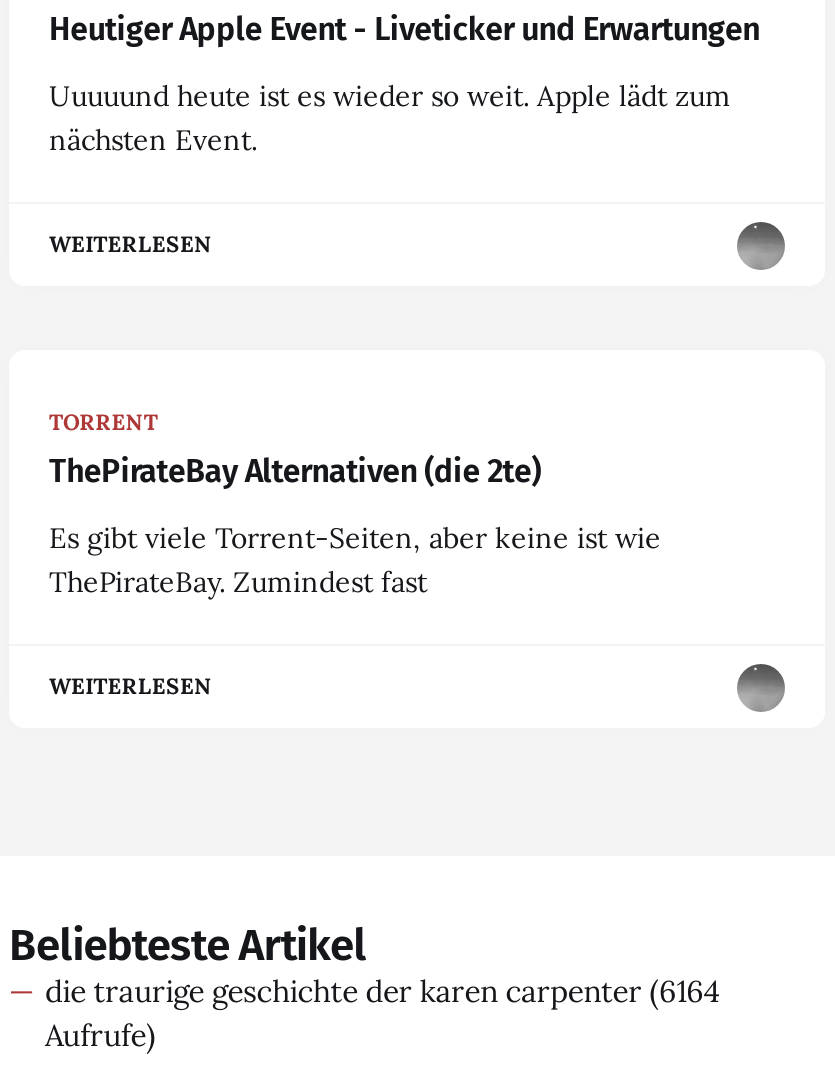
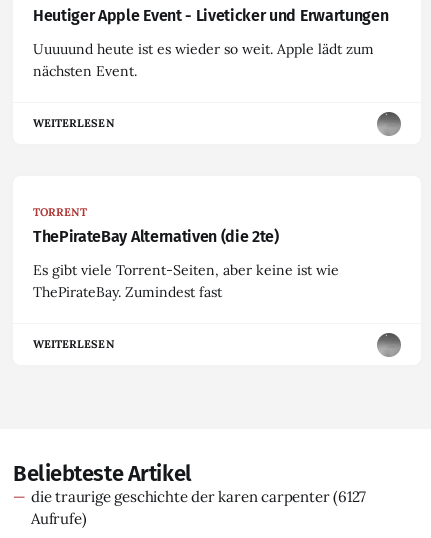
[45,972,719,1010] die traurige geschichte der karen carpenter (6164 -> [31,487,366,506] die traurige geschichte der karen carpenter (6127

